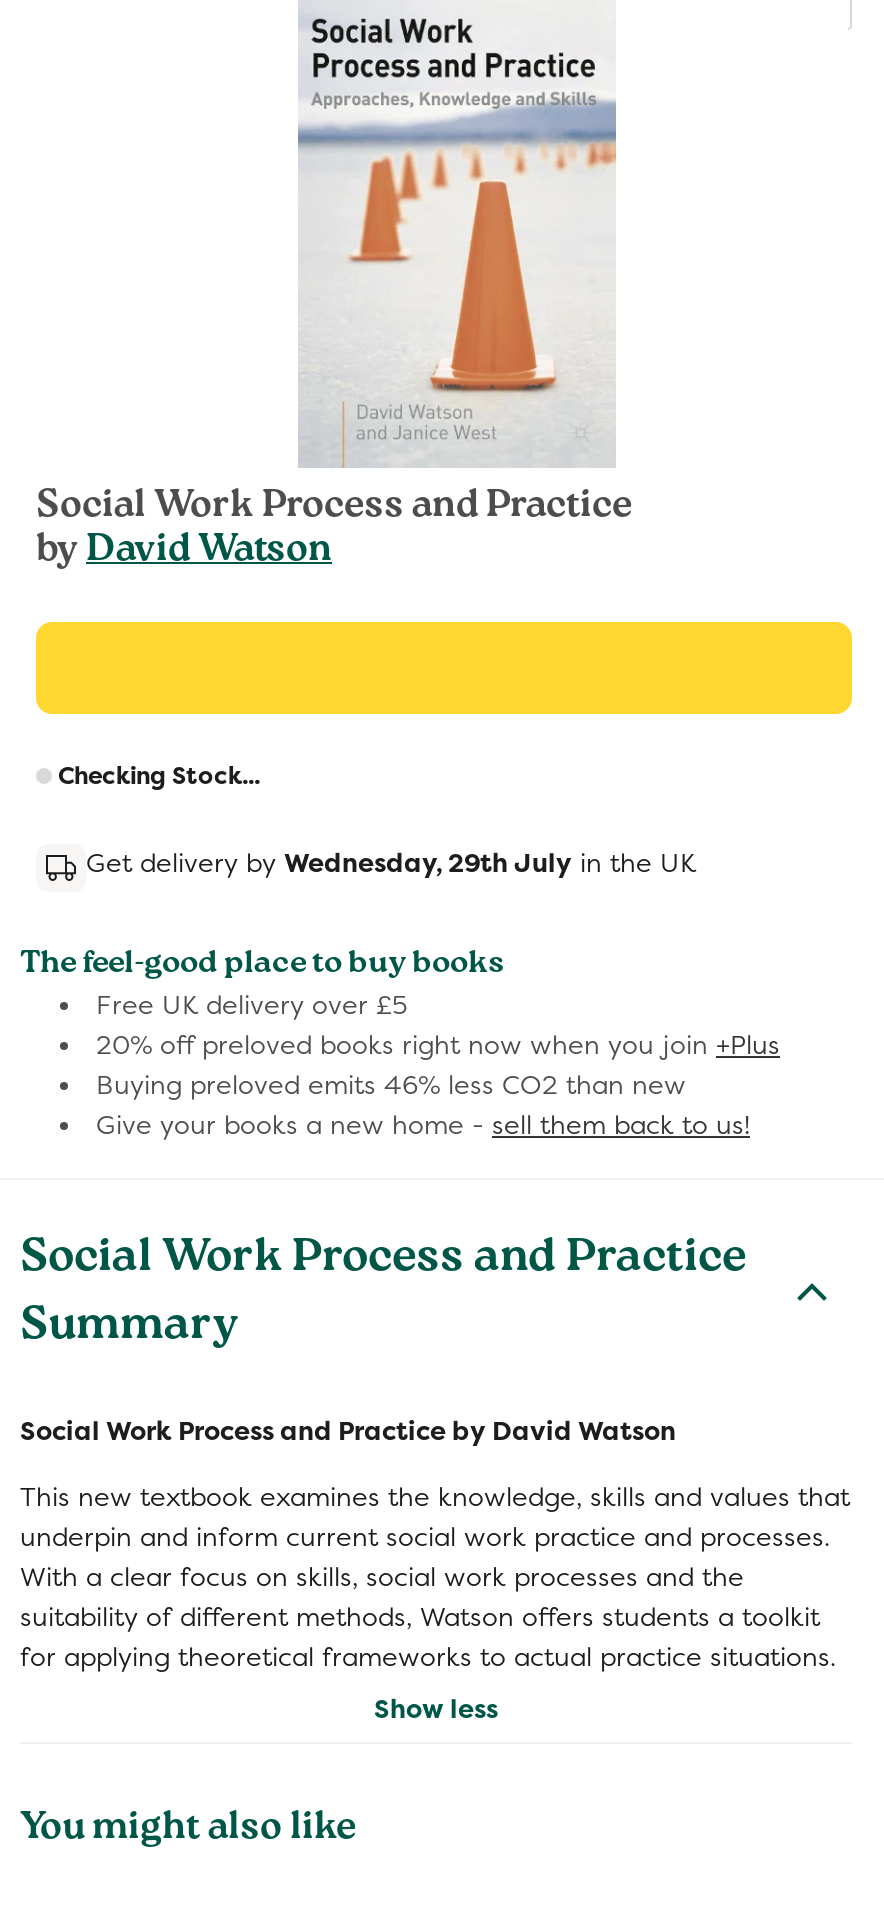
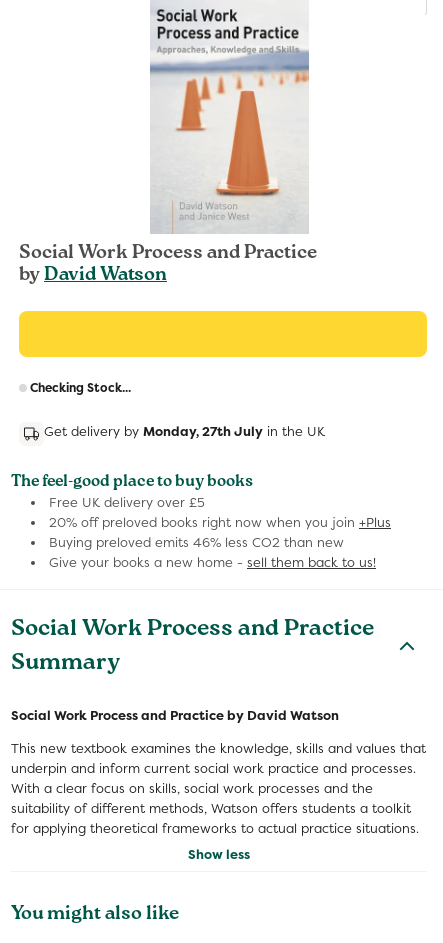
[86,848,696,878] Get delivery by Wednesday, 29th July in the UK -> [44,424,325,439] Get delivery by Monday, 27th July in the UK

